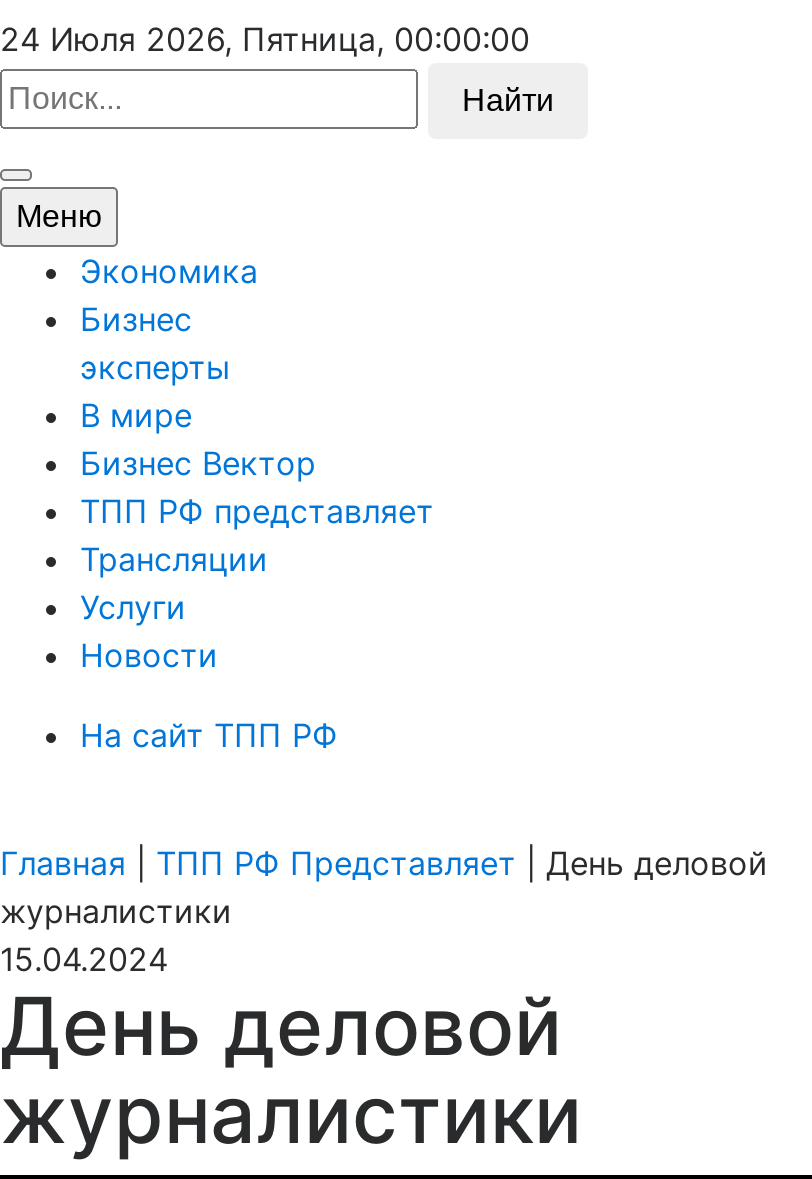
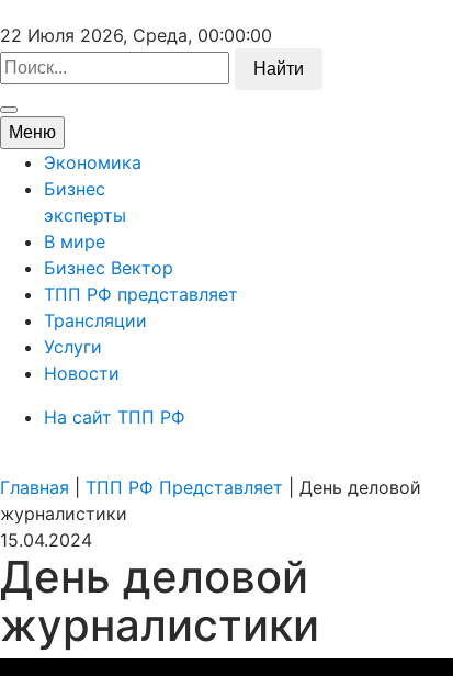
[0,19,530,59] 24 Июля 2026, Пятница, 00:00:00 -> [0,24,272,46] 22 Июля 2026, Среда, 00:00:00

